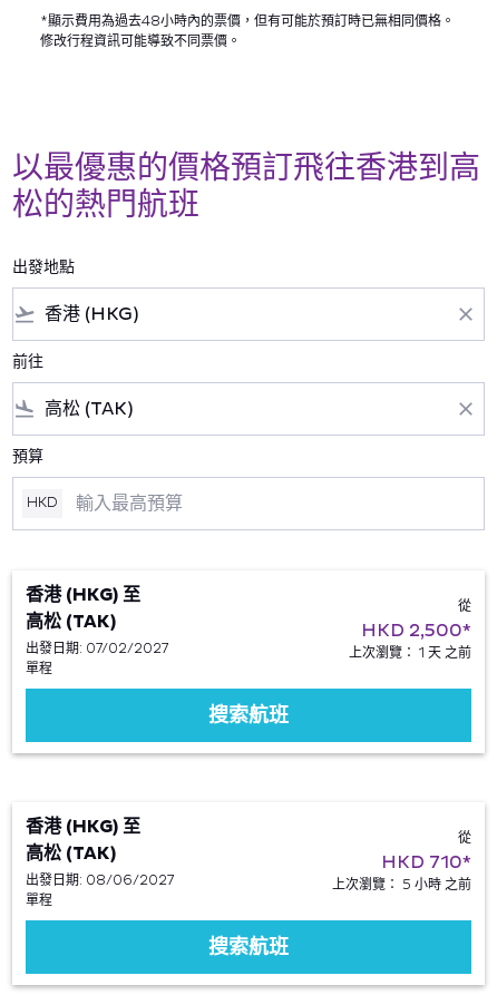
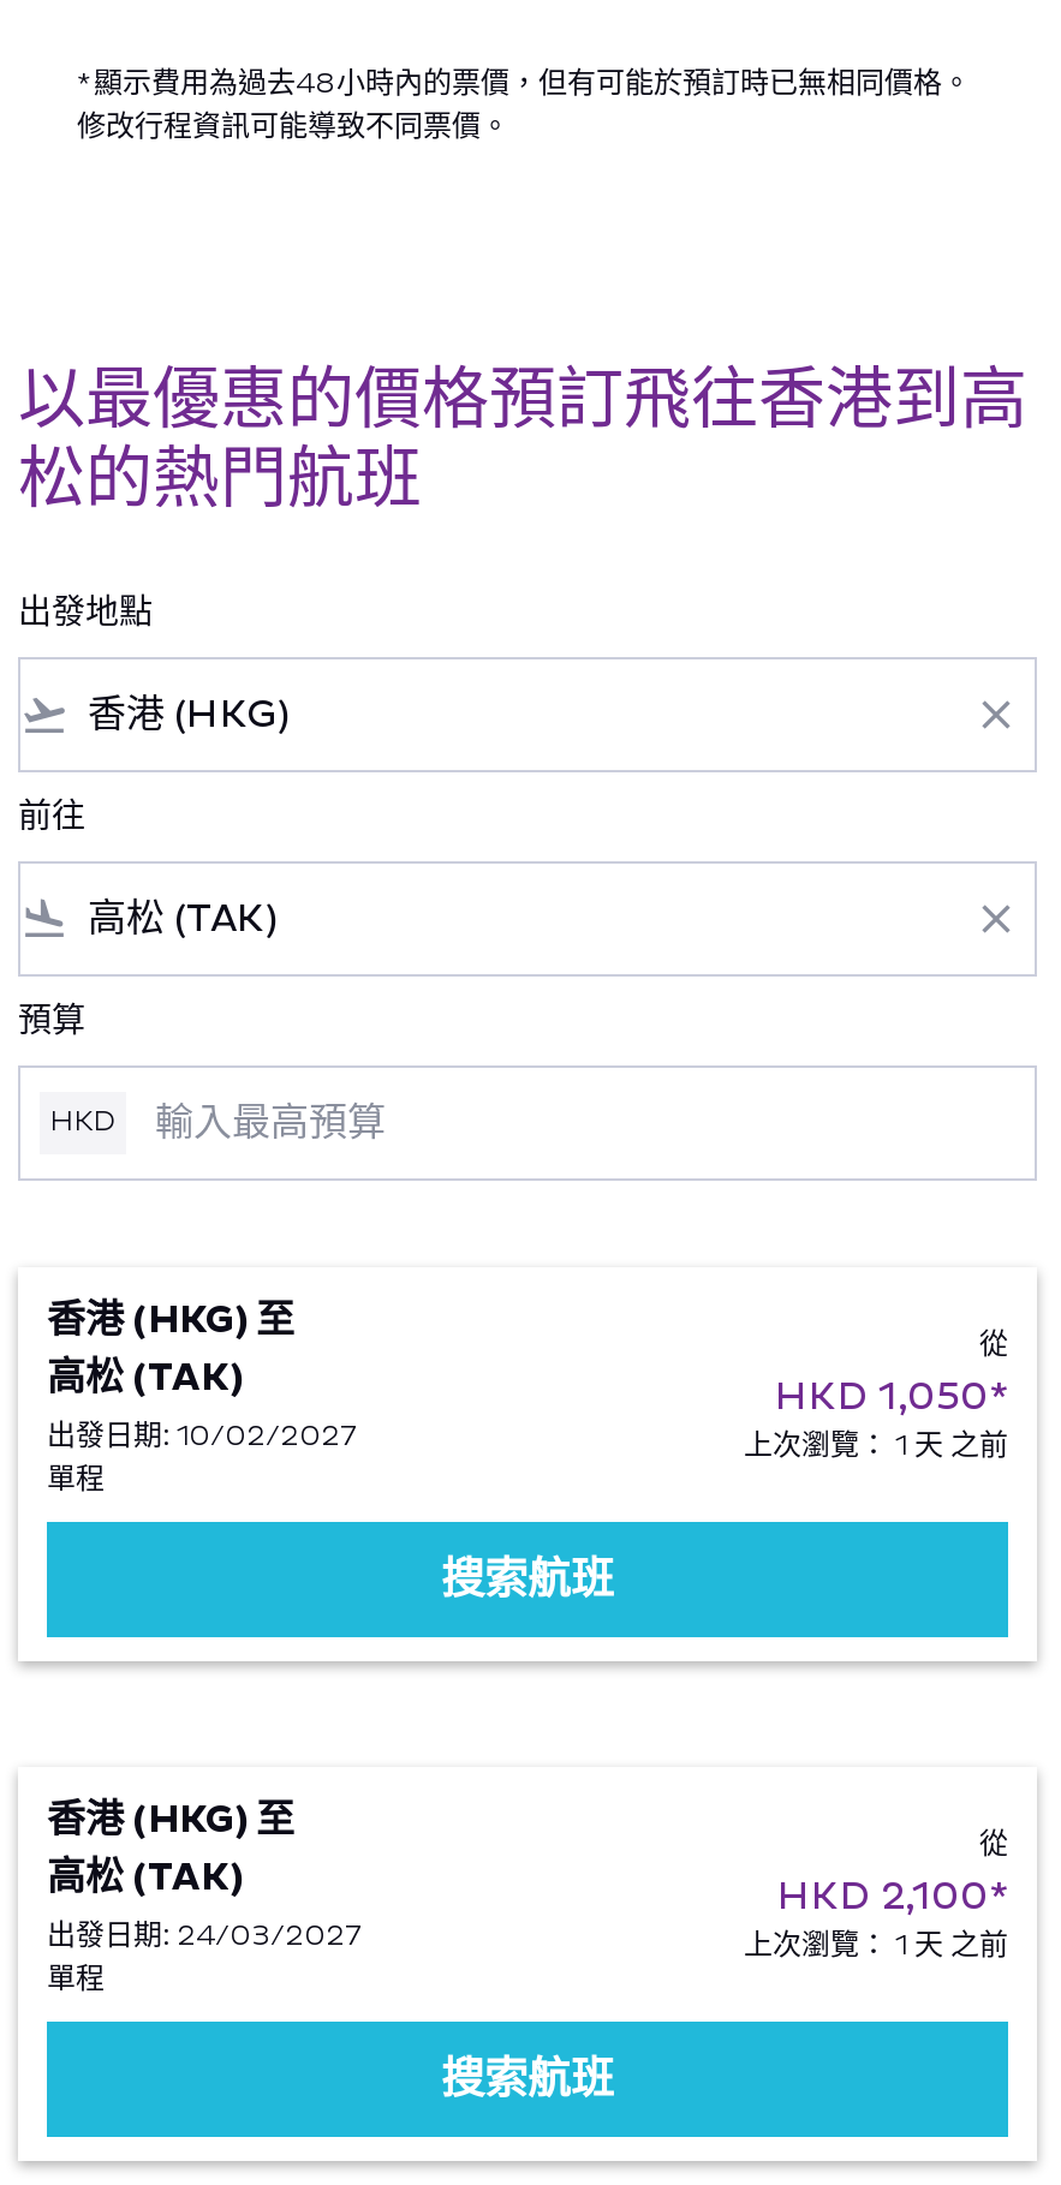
[361,620,471,642] HKD 2,500* -> [775,1373,1008,1421] HKD 1,050*
[26,641,168,657] 出發日期: 07/02/2027 -> [47,1419,354,1455] 出發日期: 10/02/2027
[332,851,471,894] HKD 710* | 上次瀏覽： 5 小時 之前 -> [744,1873,1008,1964] HKD 2,100* | 上次瀏覽： 1 天 之前
[26,872,174,889] 出發日期: 08/06/2027 -> [47,1918,359,1954] 出發日期: 24/03/2027

